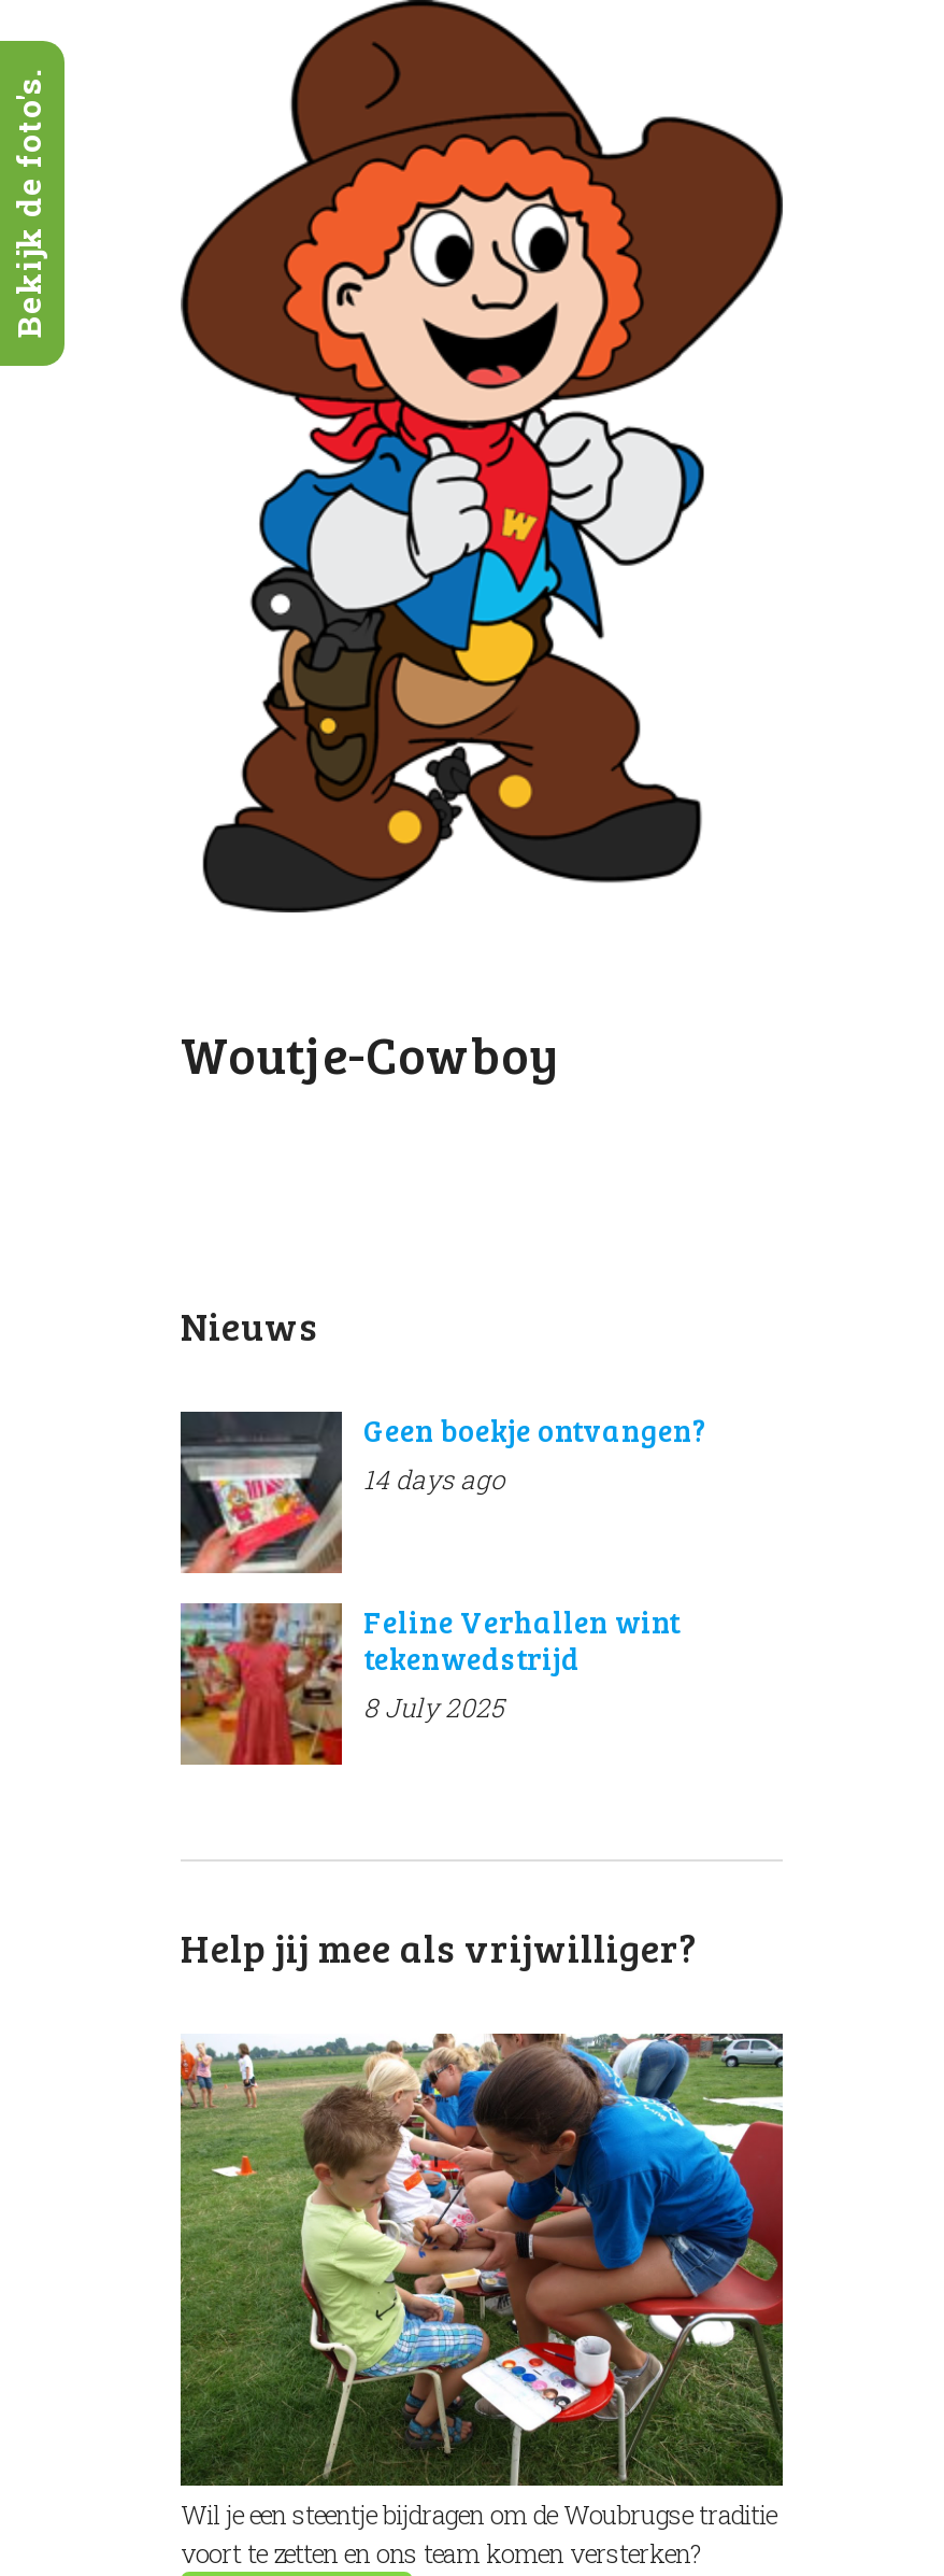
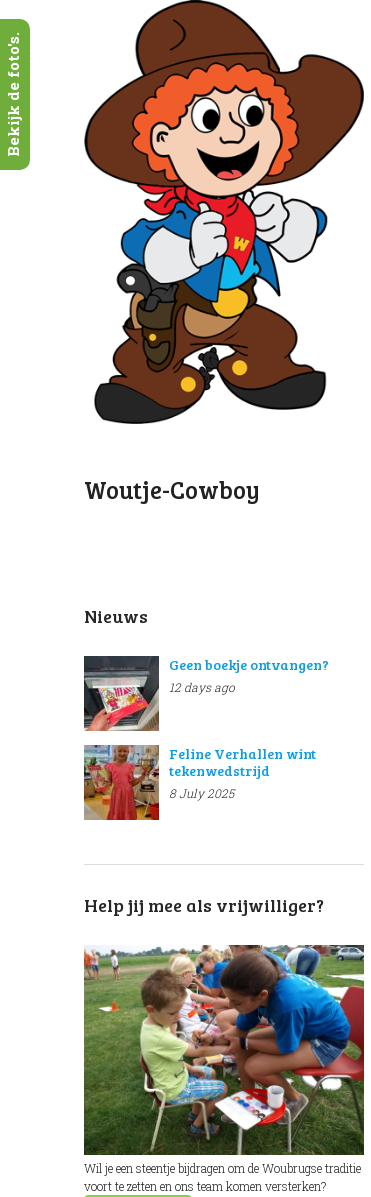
[363,1460,505,1495] 14 days ago -> [169,678,235,694] 12 days ago

